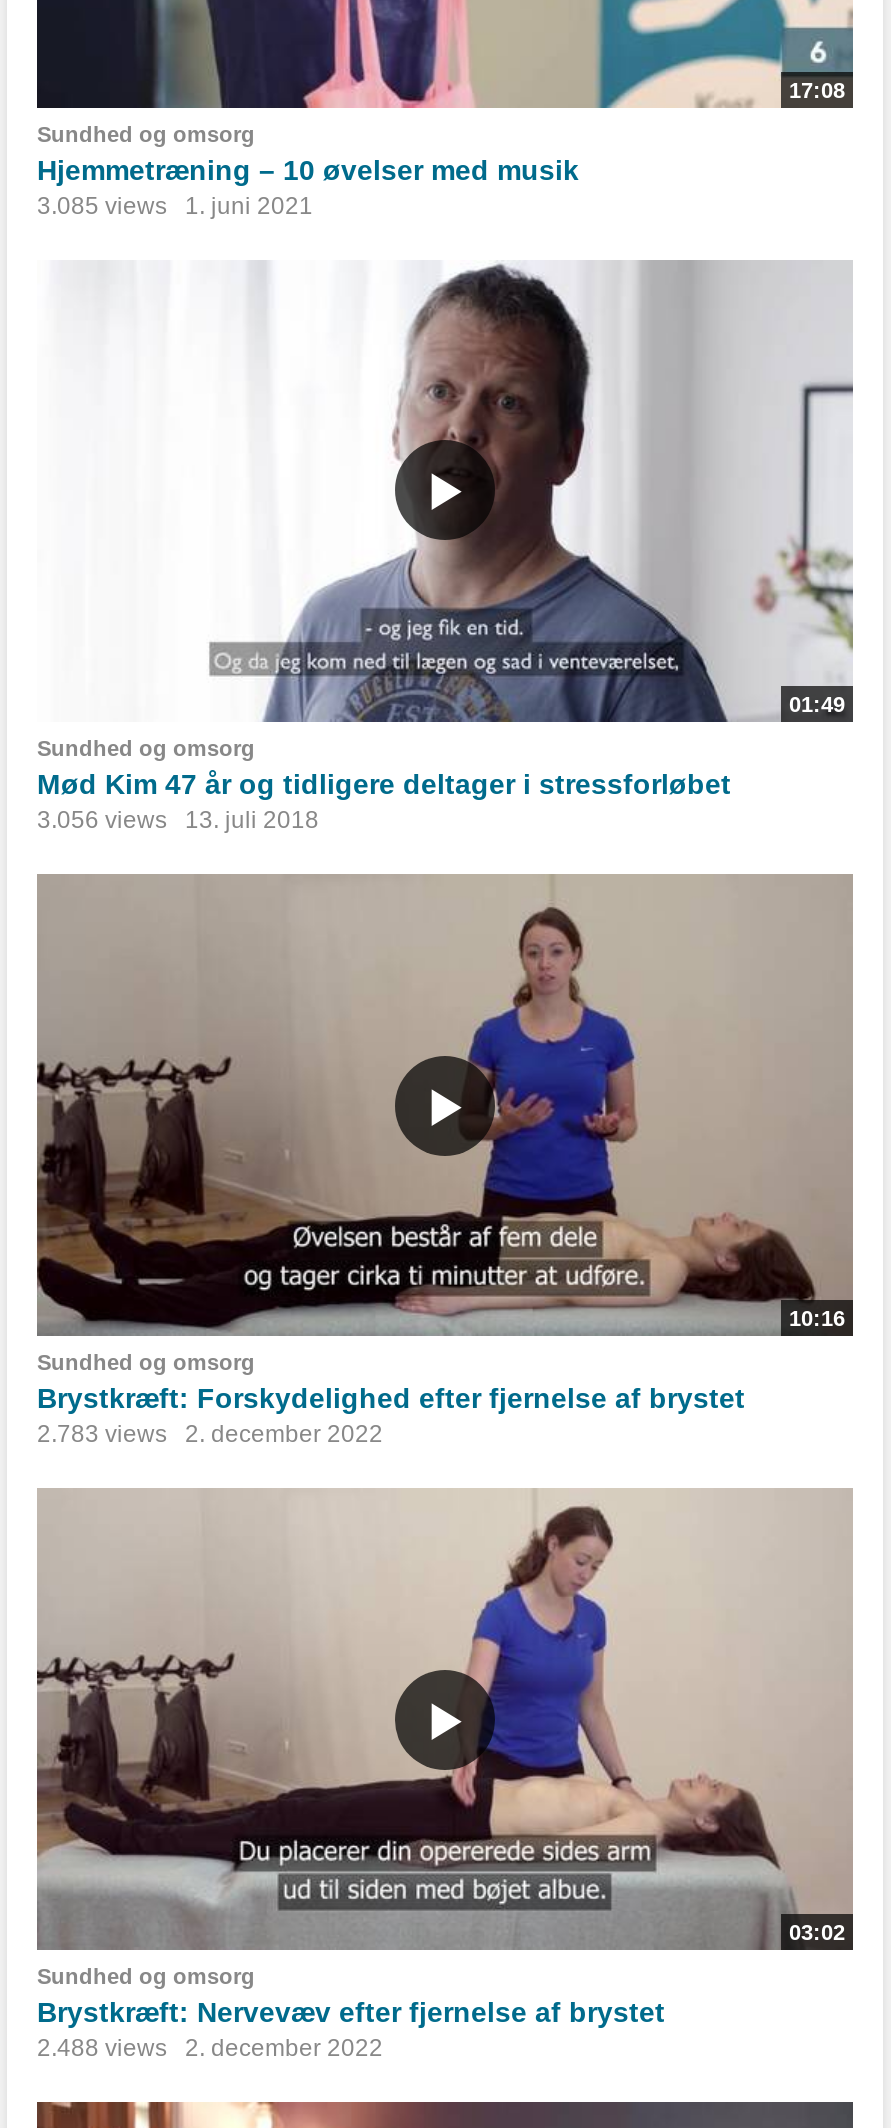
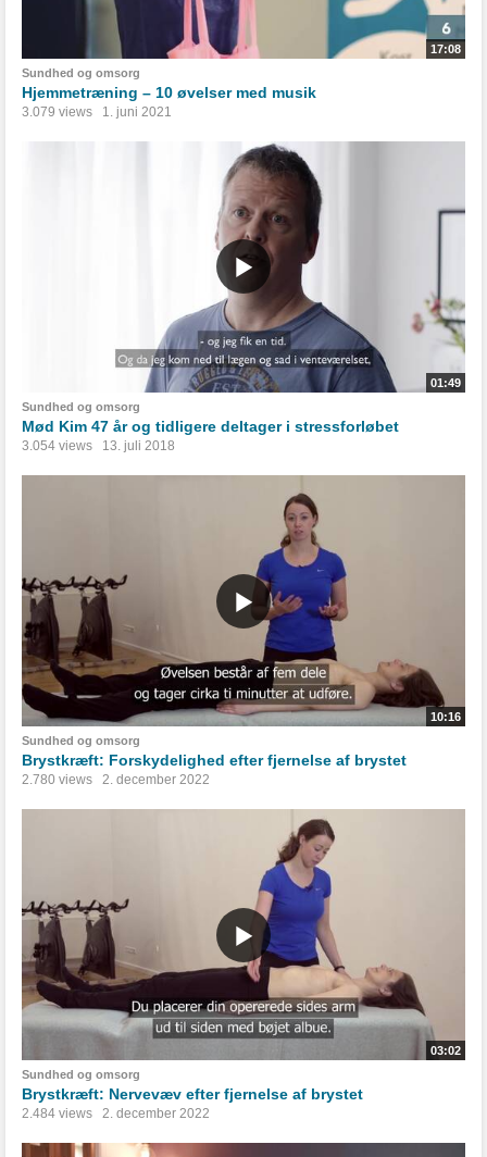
[37,192,313,220] 3.085 views 1. juni 2021 -> [22,104,172,119] 3.079 views 1. juni 2021
[37,806,319,834] 3.056 views 13. juli 2018 -> [22,438,175,453] 3.054 views 13. juli 2018
[37,1420,383,1448] 2.783 views 2. december 2022 -> [22,772,210,787] 2.780 views 2. december 2022
[37,2035,383,2063] 2.488 views 2. december 2022 -> [22,1106,210,1121] 2.484 views 2. december 2022

